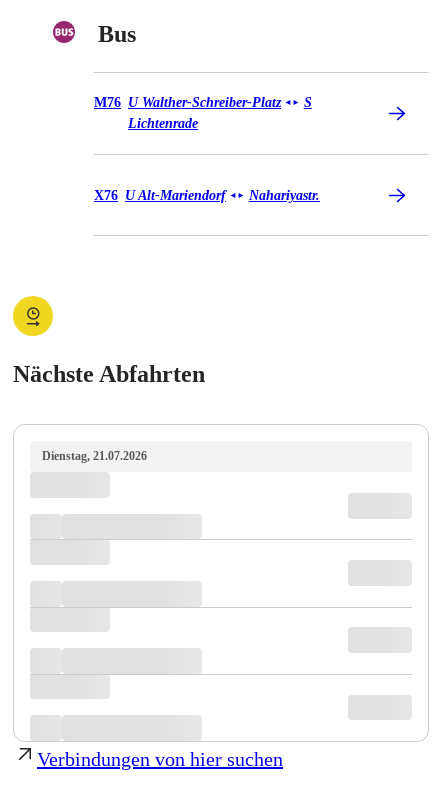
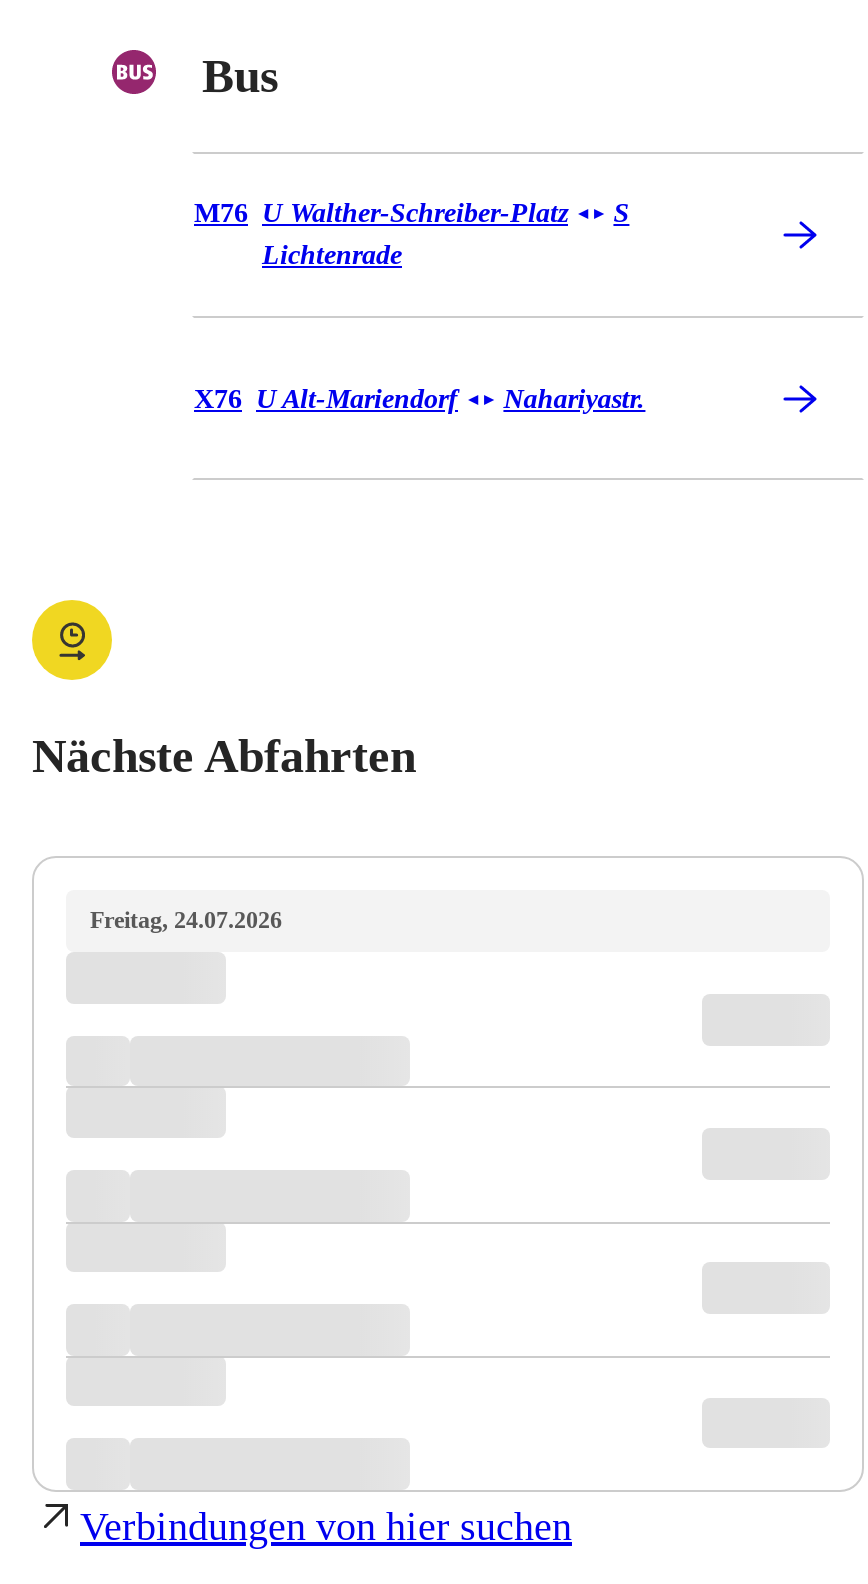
[42,449,147,463] Dienstag, 21.07.2026 -> [90,906,282,934] Freitag, 24.07.2026

